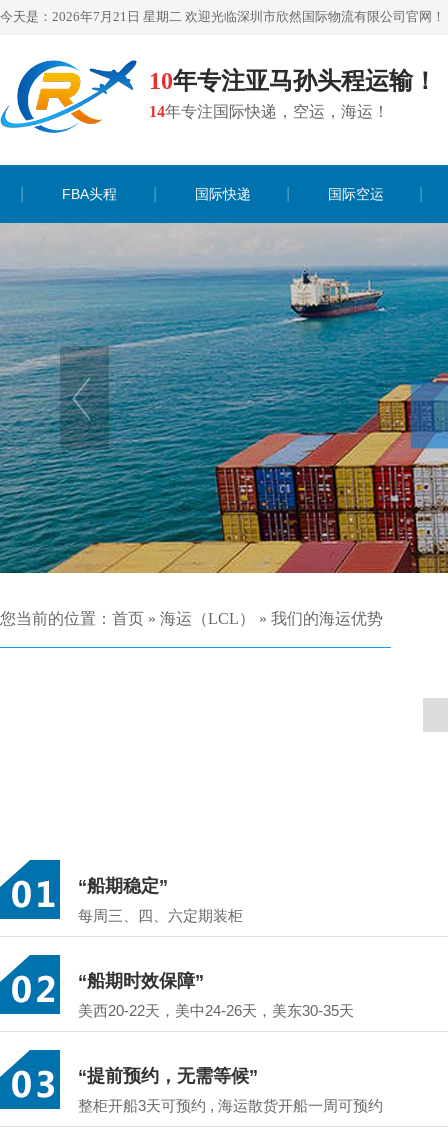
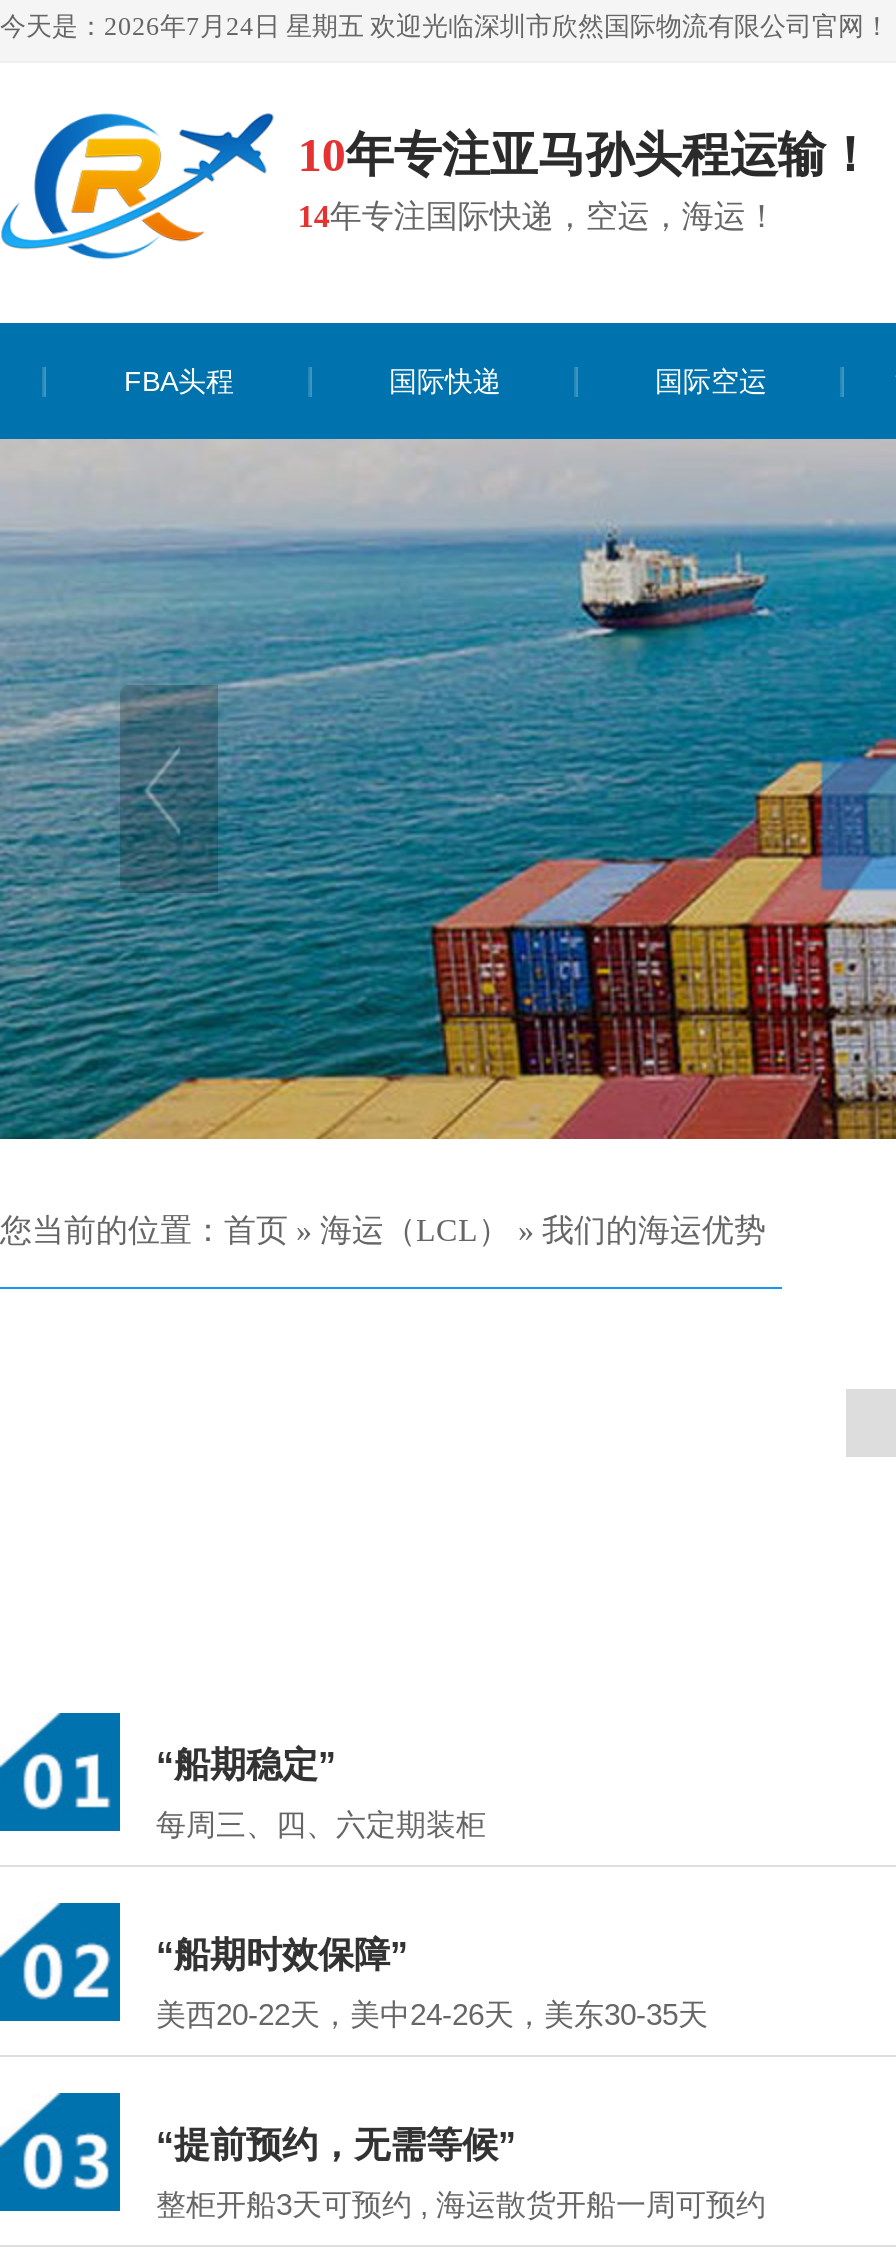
[0,9,445,24] 今天是：2026年7月21日 星期二 欢迎光临深圳市欣然国际物流有限公司官网！ -> [0,11,890,41] 今天是：2026年7月24日 星期五 欢迎光临深圳市欣然国际物流有限公司官网！

